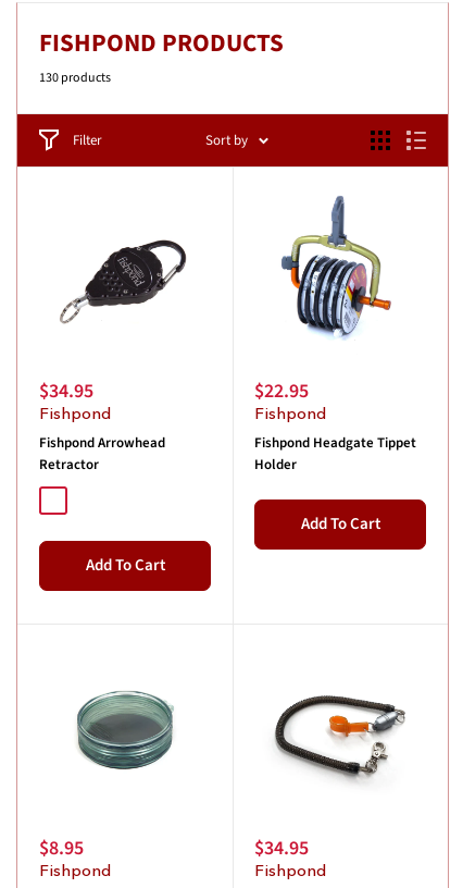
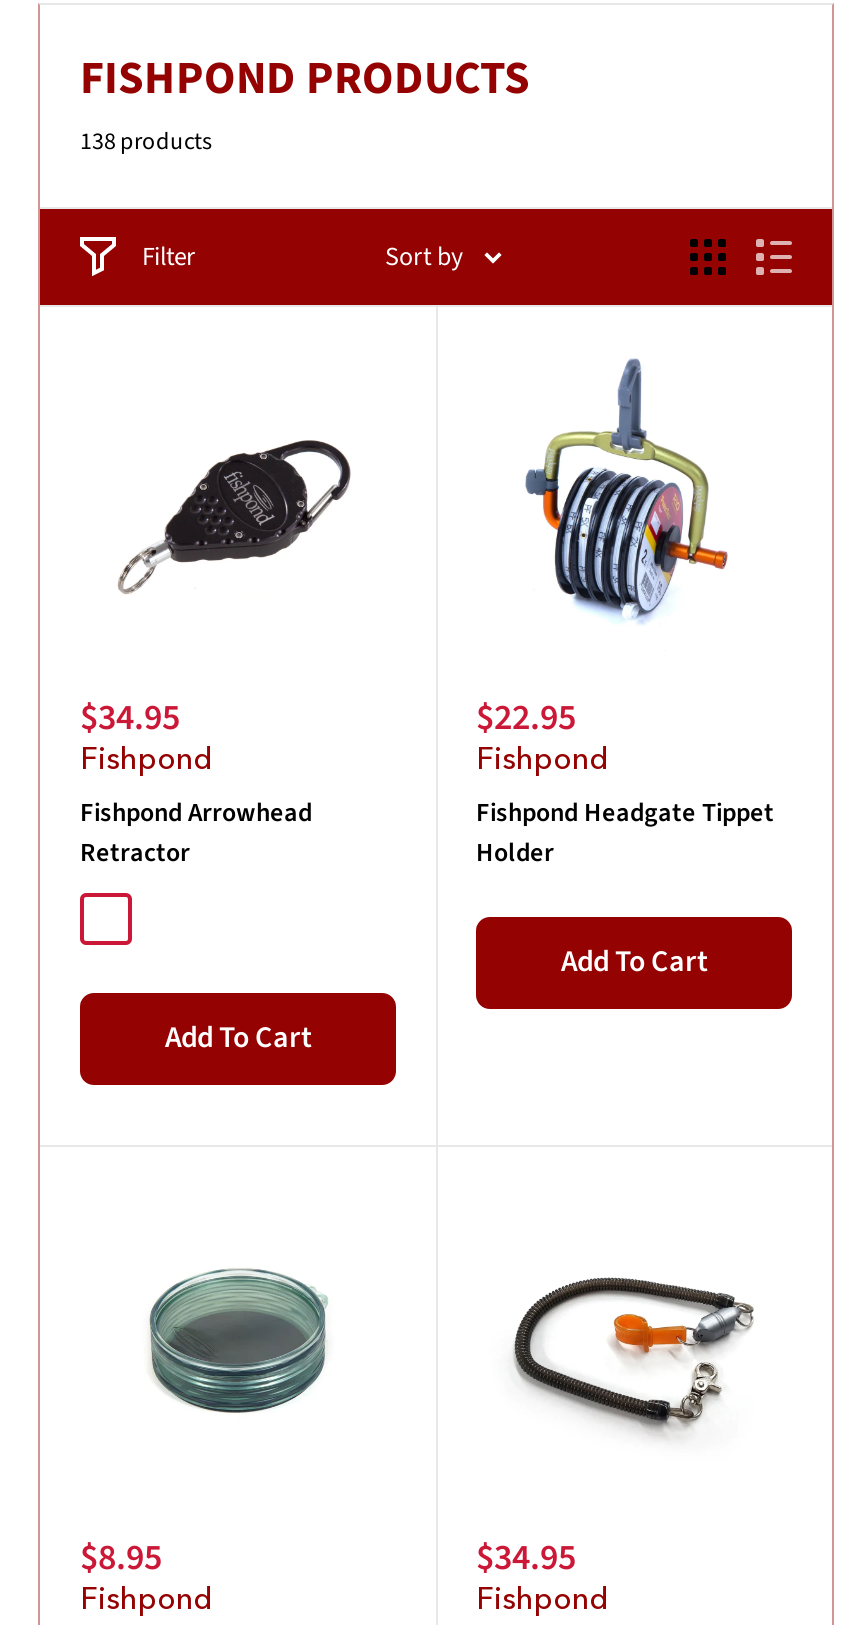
[39,68,111,87] 130 products -> [80,124,212,158] 138 products

